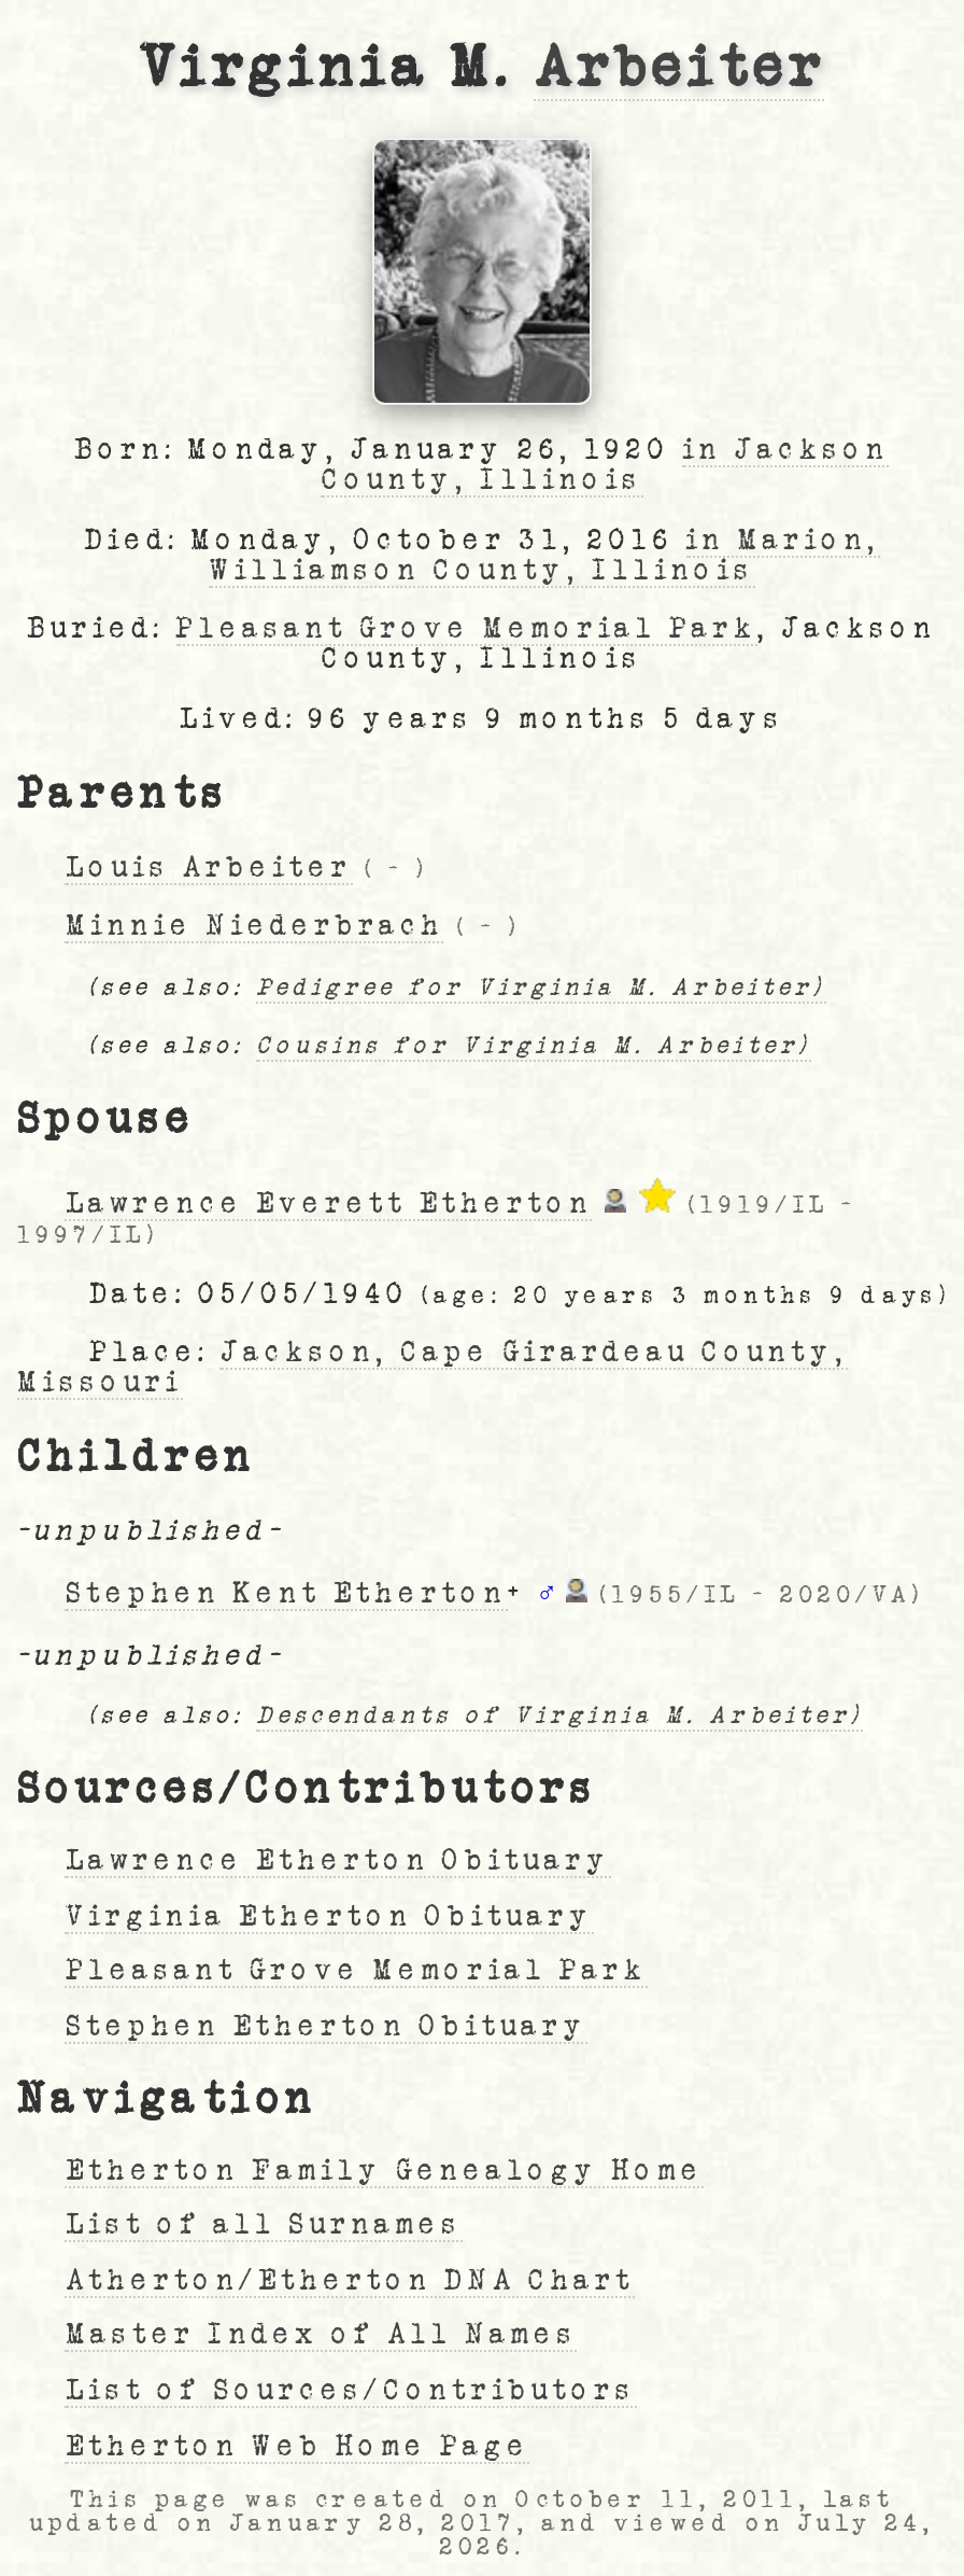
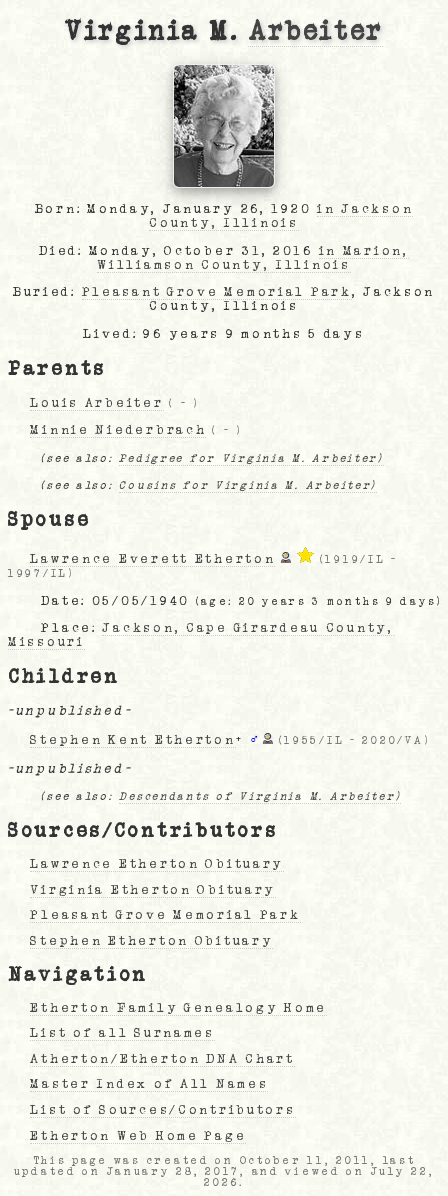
[29,2512,935,2535] updated on January 28, 2017, and viewed on July 24, -> [14,1166,434,1177] updated on January 28, 2017, and viewed on July 22,

